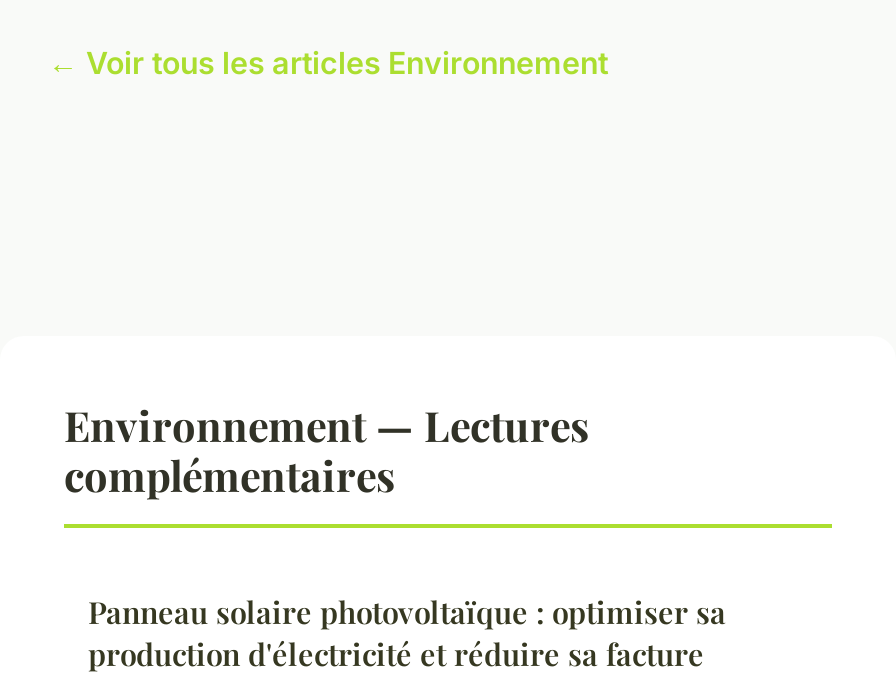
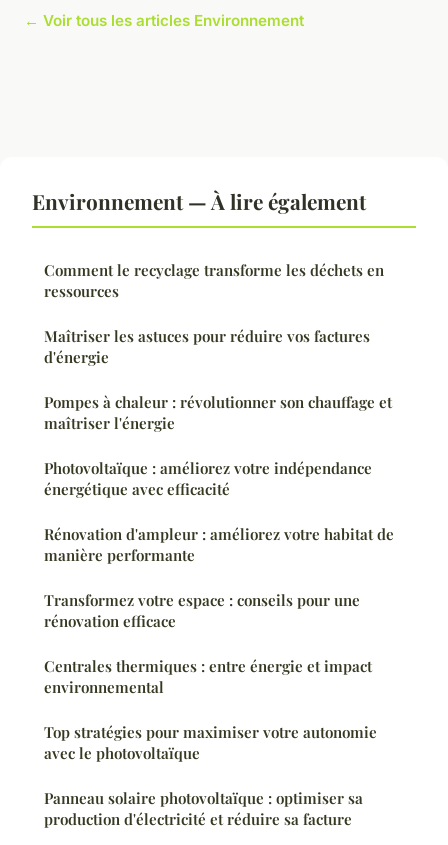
[64,396,590,502] Environnement — Lectures | complémentaires -> [32,187,394,763] Environnement — À lire également | Comment le recyclage transforme les déchets en | ressources | Maîtriser les astuces pour réduire vos factures | d'énergie | Pompes à chaleur : révolutionner son chauffage et | maîtriser l'énergie | Photovoltaïque : améliorez votre indépendance | énergétique avec efficacité | Rénovation d'ampleur : améliorez votre habitat de | manière performante | Transformez votre espace : conseils pour une | rénovation efficace | Centrales thermiques : entre énergie et impact | environnemental | Top stratégies pour maximiser votre autonomie | avec le photovoltaïque

